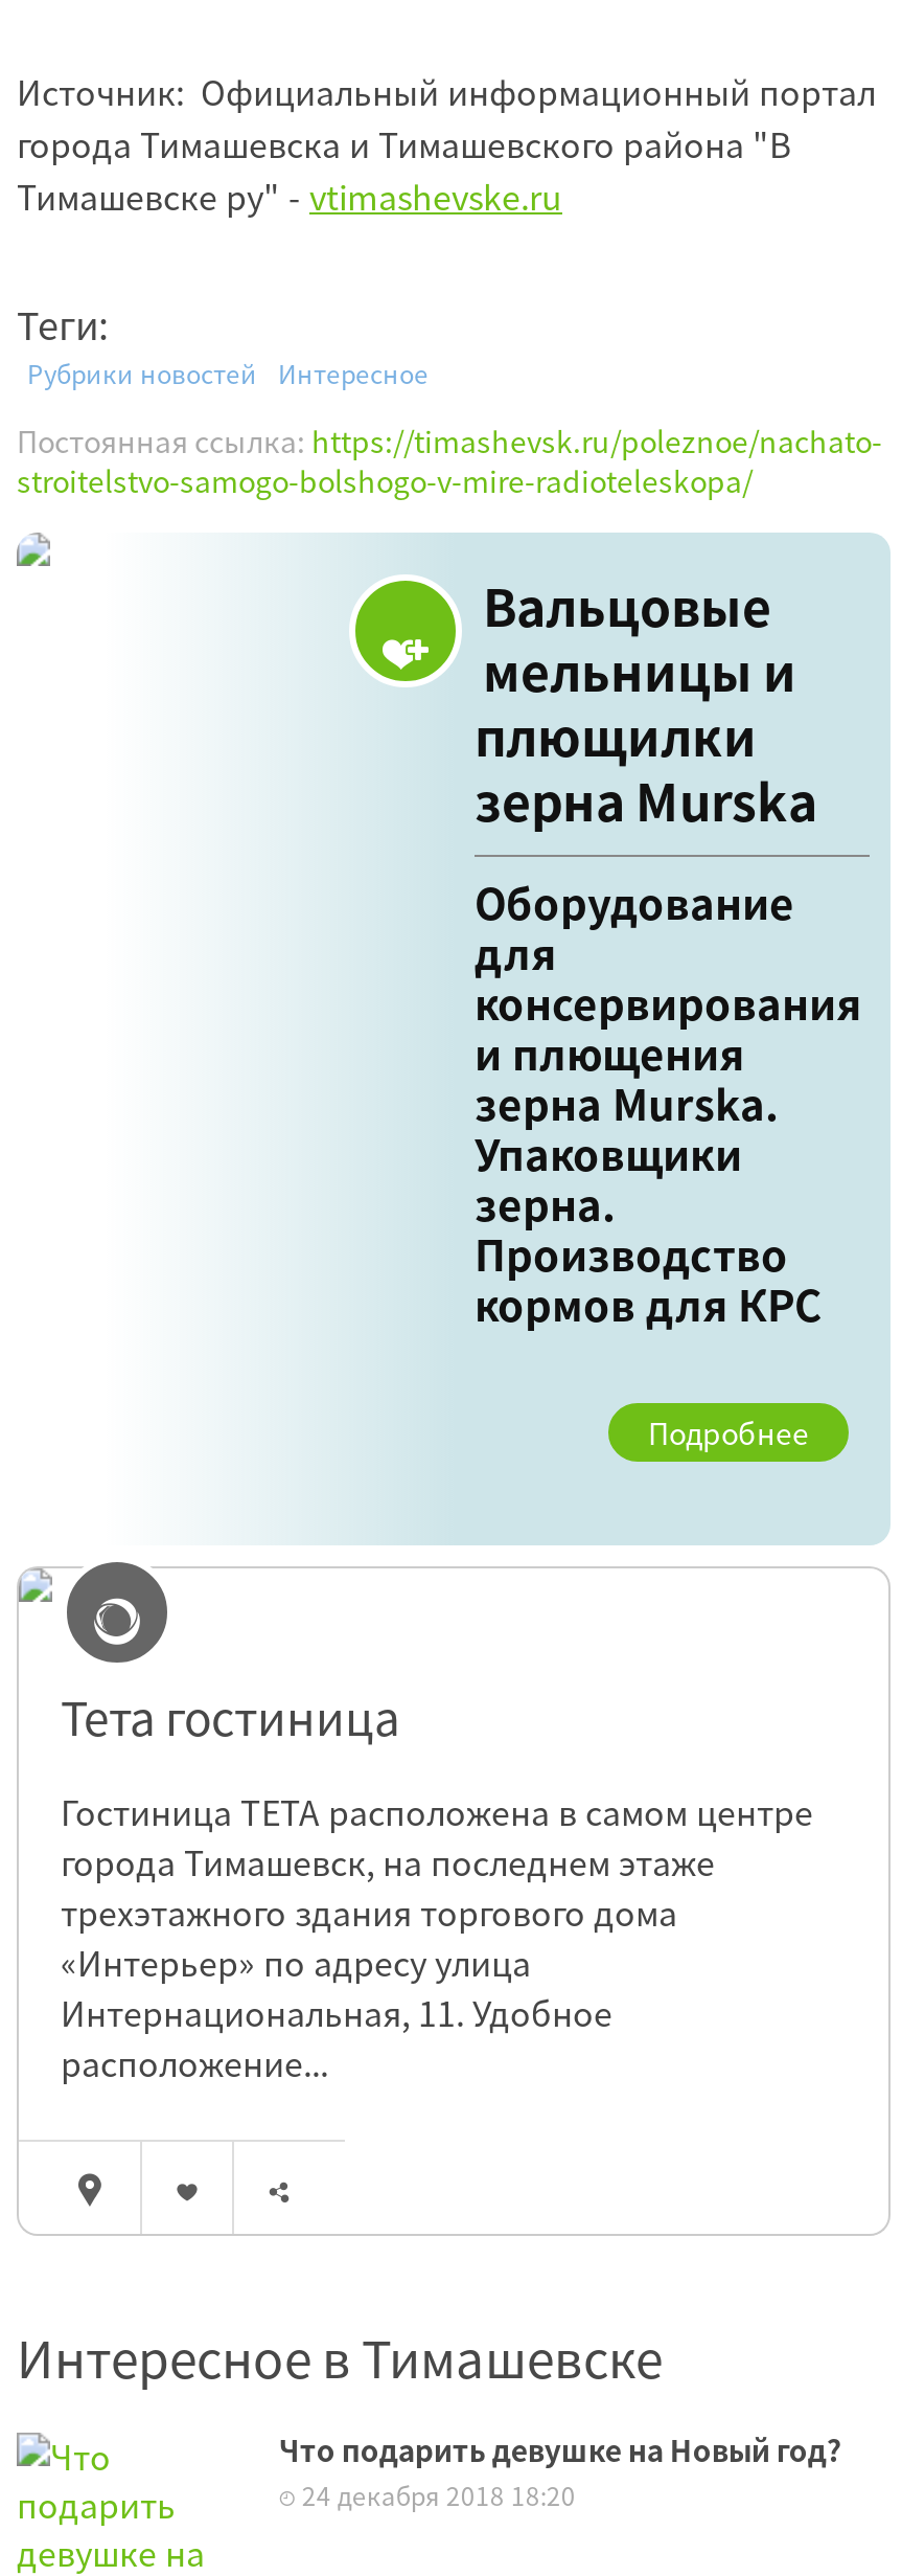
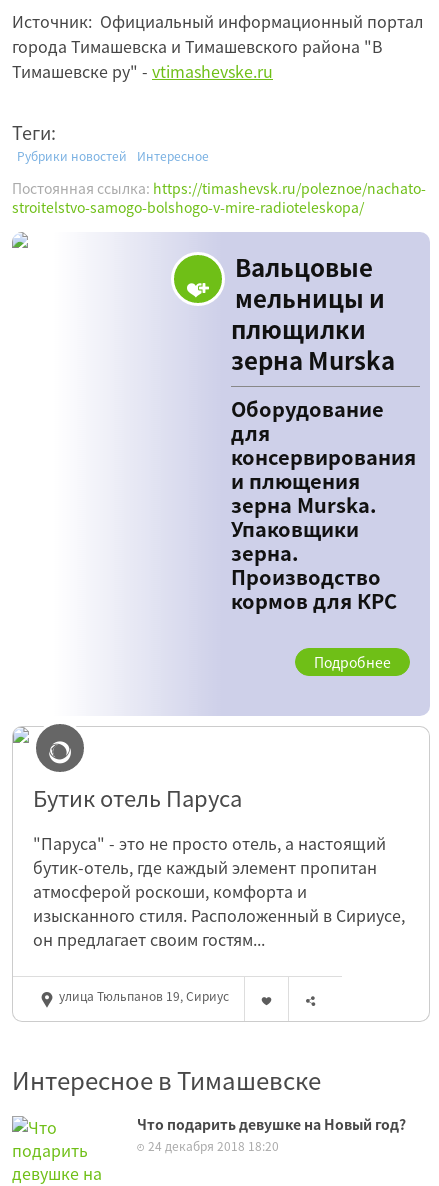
[61,1682,813,2088] Тета гостиница | Гостиница ТЕТА расположена в самом центре | города Тимашевск, на последнем этаже | трехэтажного здания торгового дома | «Интерьер» по адресу улица | Интернациональная, 11. Удобное | расположение... -> [33,781,405,1005] Бутик отель Паруса | "Паруса" - это не просто отель, а настоящий | бутик-отель, где каждый элемент пропитан | атмосферой роскоши, комфорта и | изысканного стиля. Расположенный в Сириусе, | он предлагает своим гостям... | улица Тюльпанов 19, Сириус

